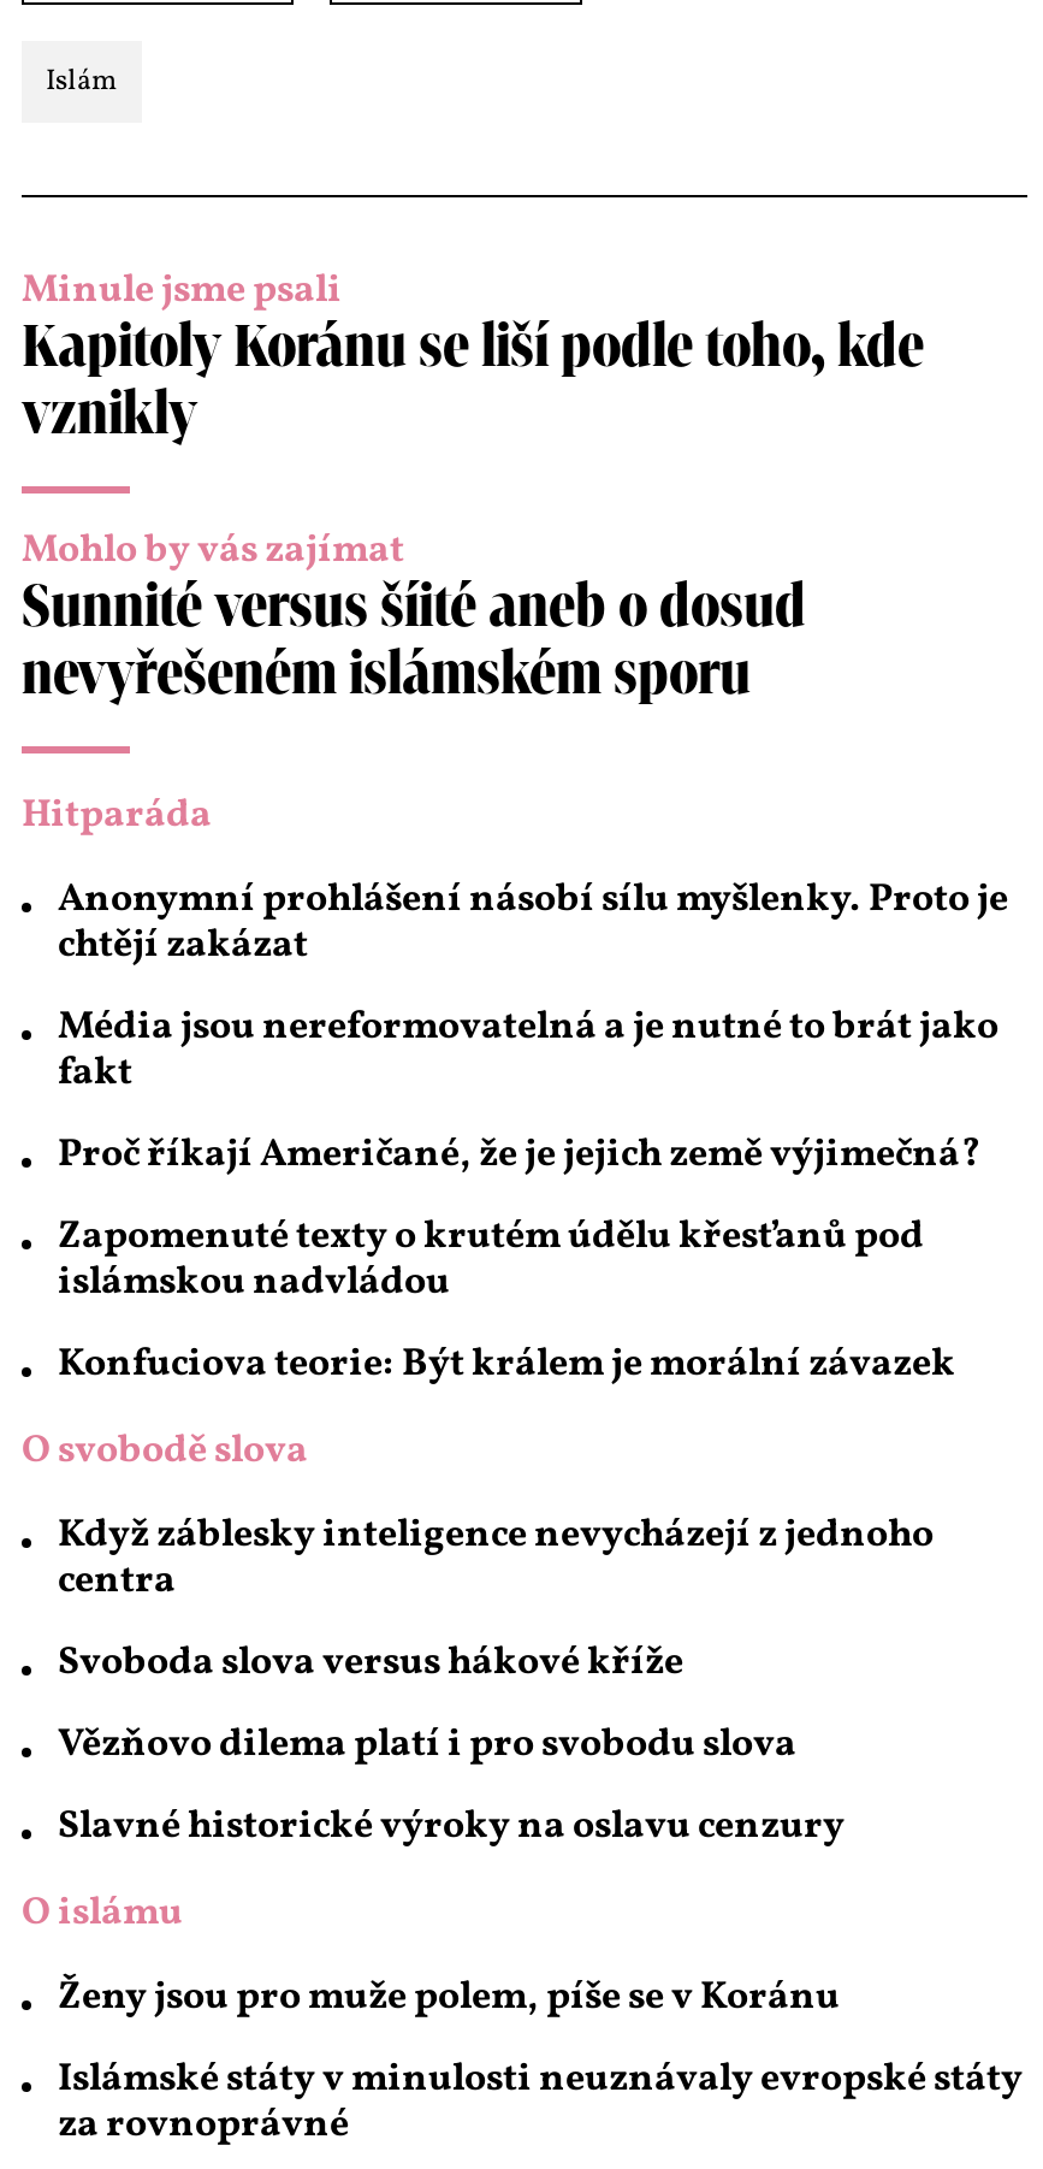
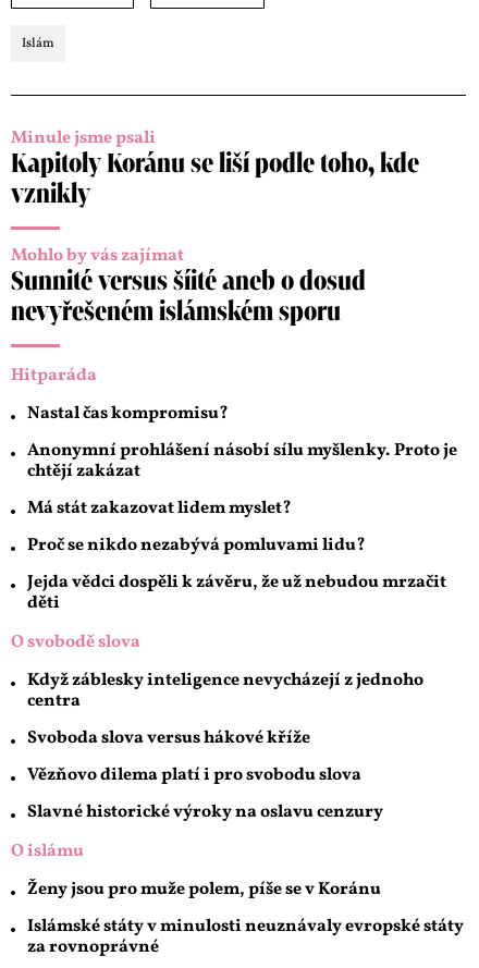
none -> [27,401,229,425] Nastal čas kompromisu?
moved [58,873,1008,972] -> [27,438,457,483]: Anonymní prohlášení násobí sílu myšlenky. Proto je | chtějí zakázat
[58,1000,998,1390] Média jsou nereformovatelná a je nutné to brát jako | fakt | Proč říkají Američané, že je jejich země výjimečná? | Zapomenuté texty o krutém údělu křesťanů pod | islámskou nadvládou | Konfuciova teorie: Být králem je morální závazek -> [27,496,446,615] Má stát zakazovat lidem myslet? | Proč se nikdo nezabývá pomluvami lidu? | Jejda vědci dospěli k závěru, že už nebudou mrzačit | děti

